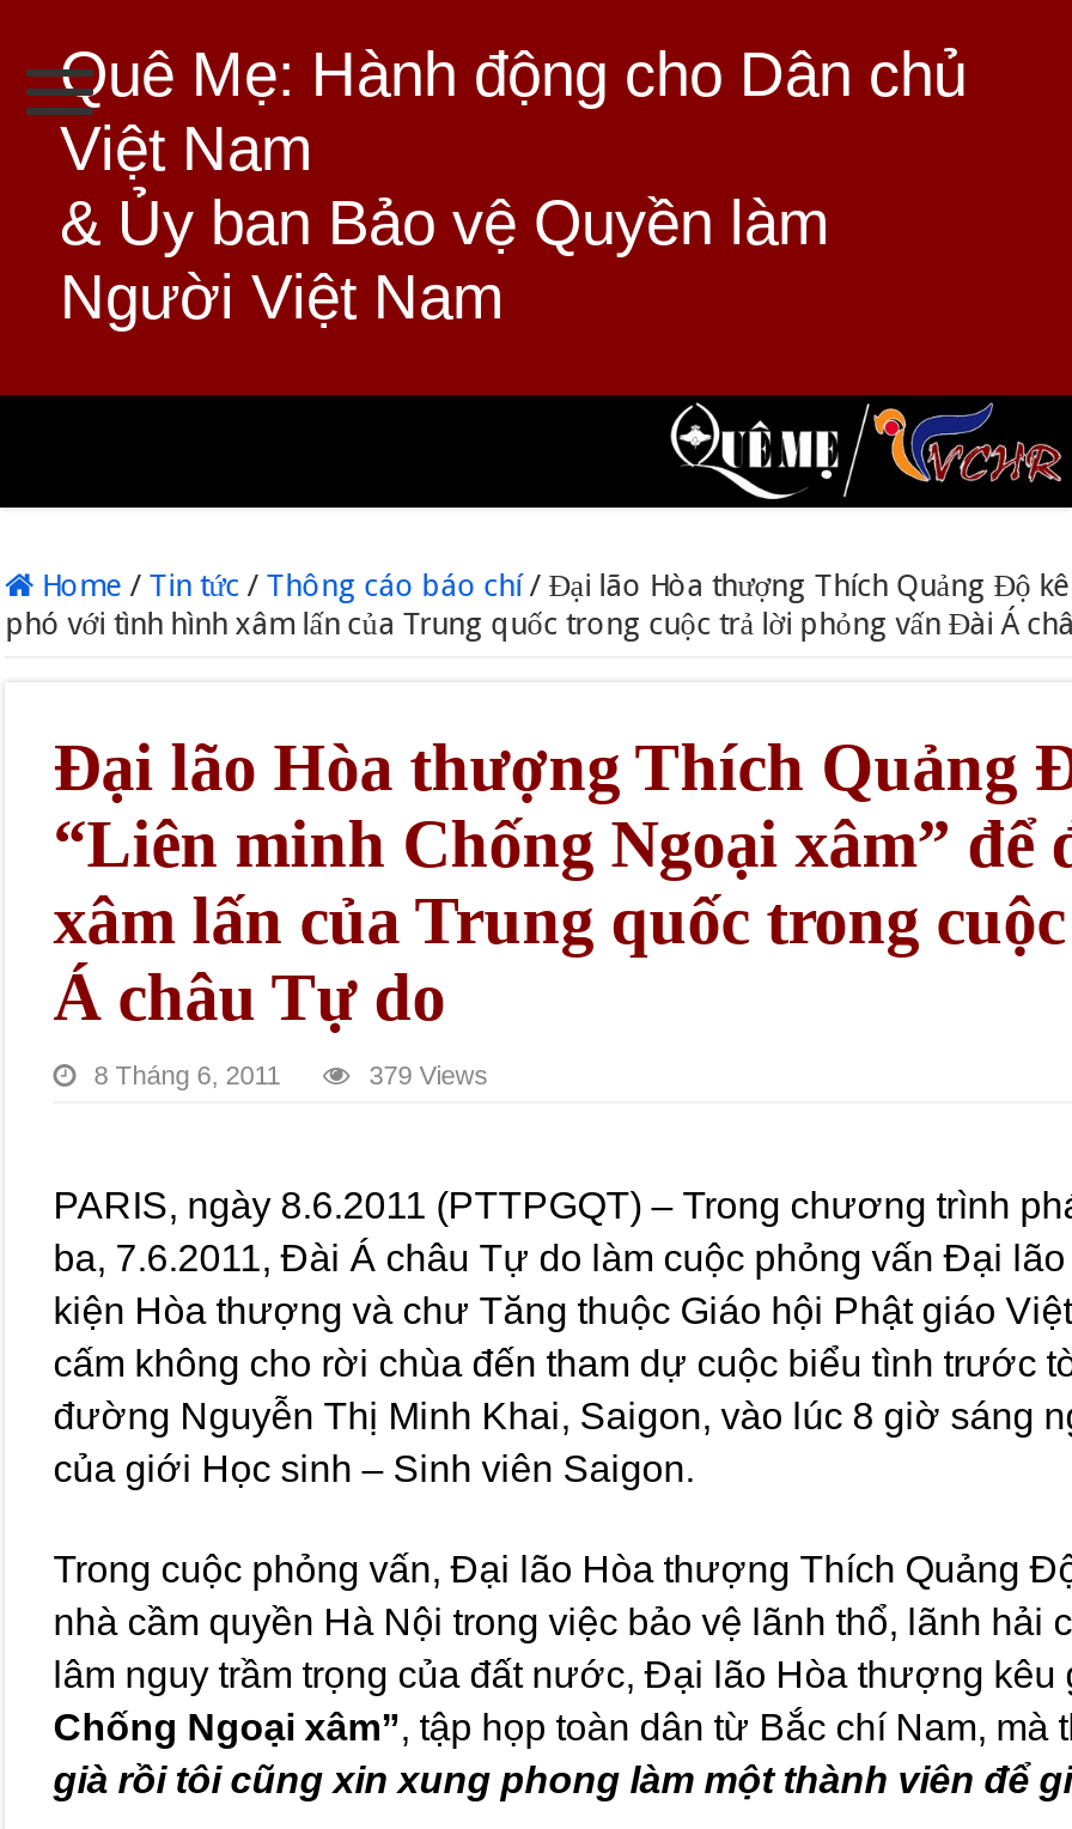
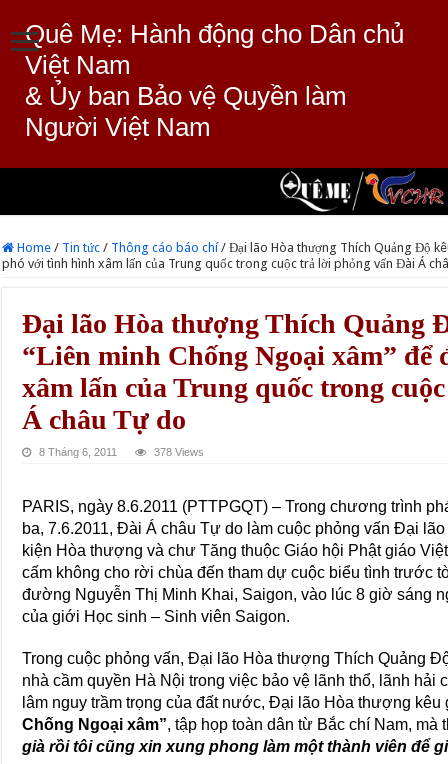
[369,1060,489,1088] 379 Views -> [154,446,204,458] 378 Views

